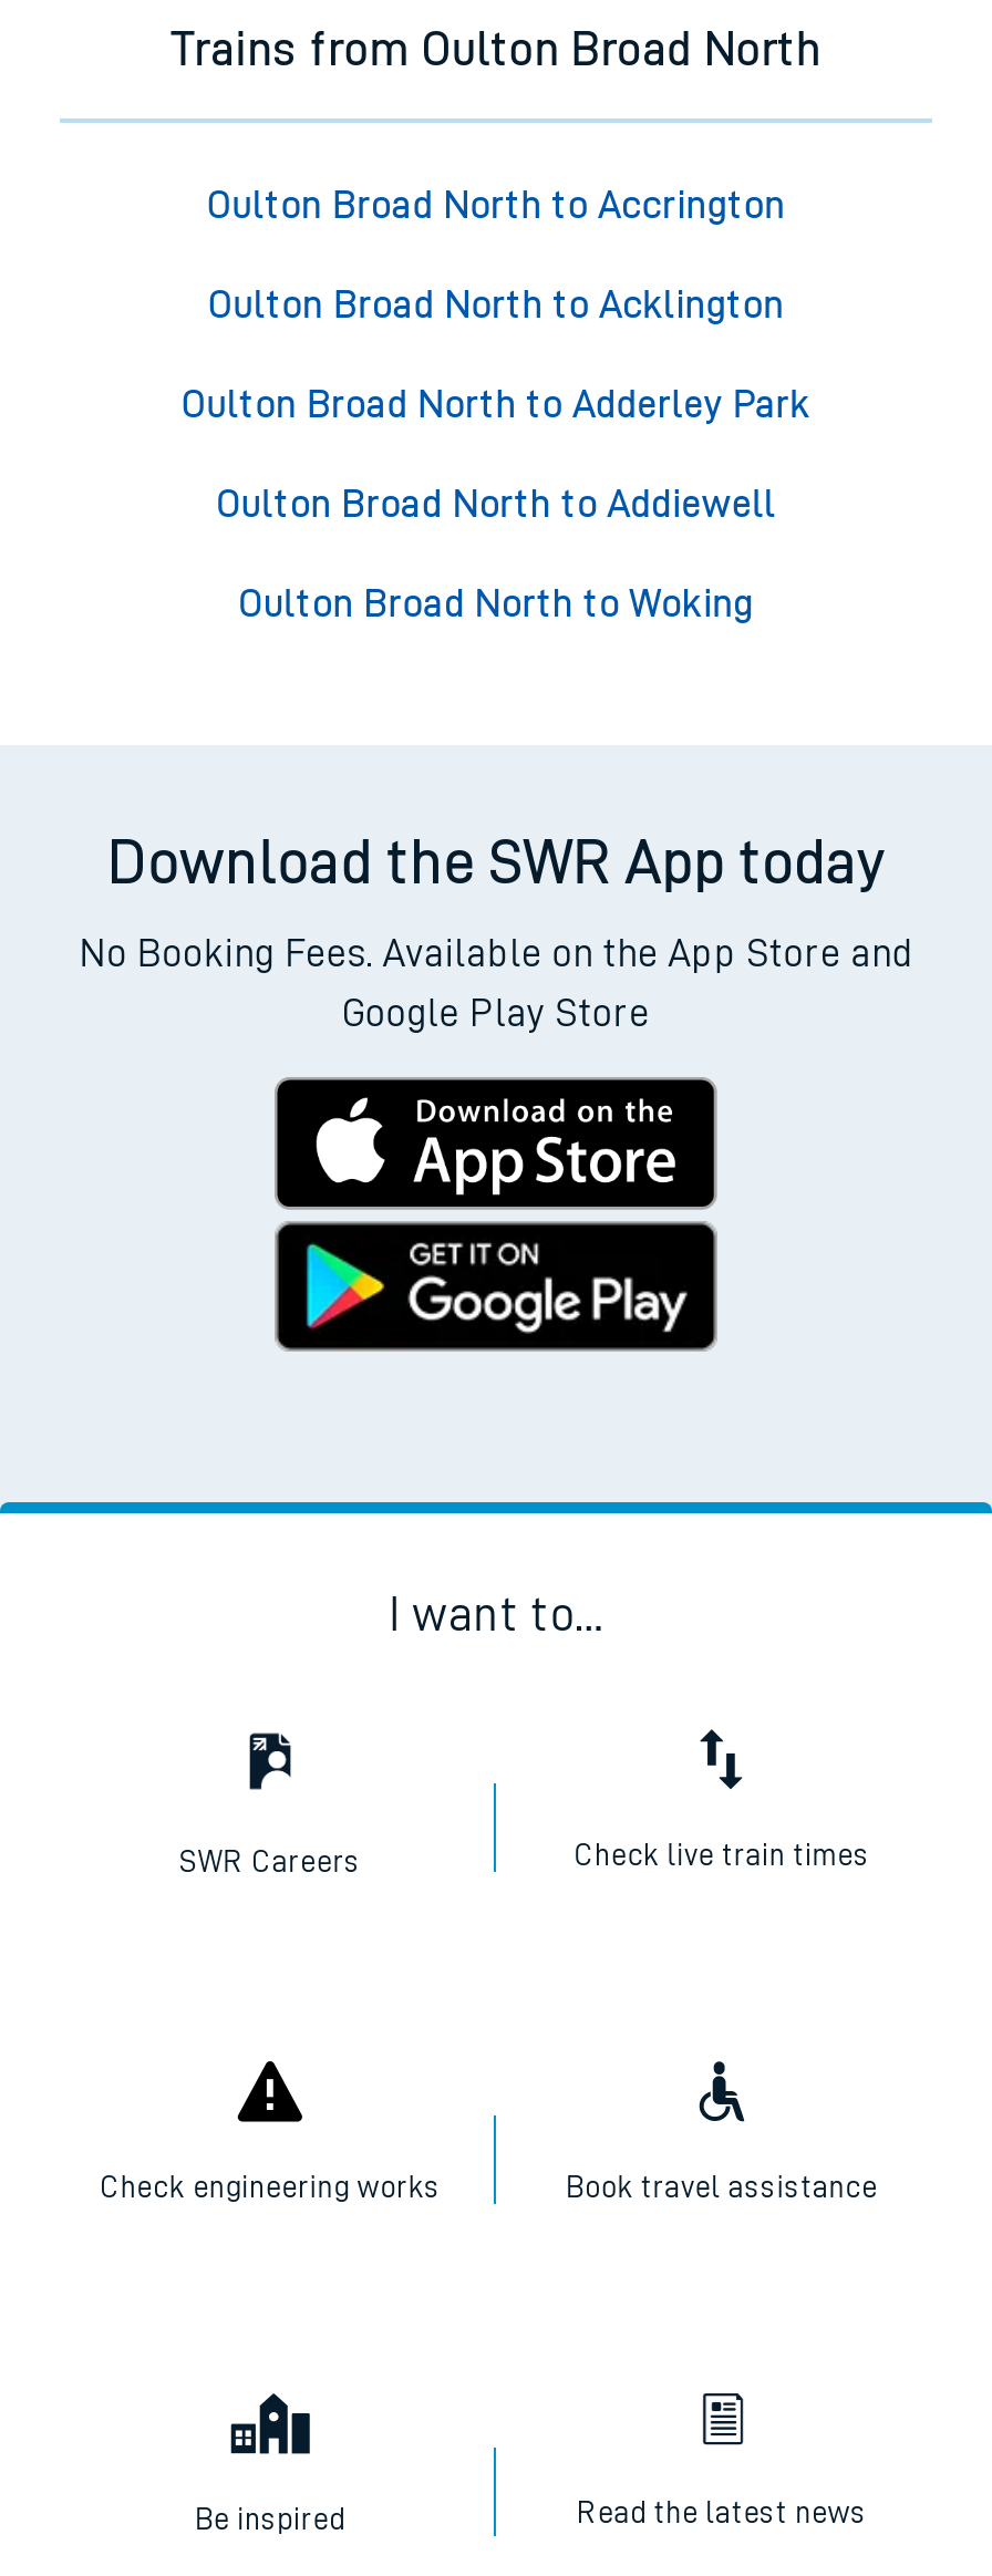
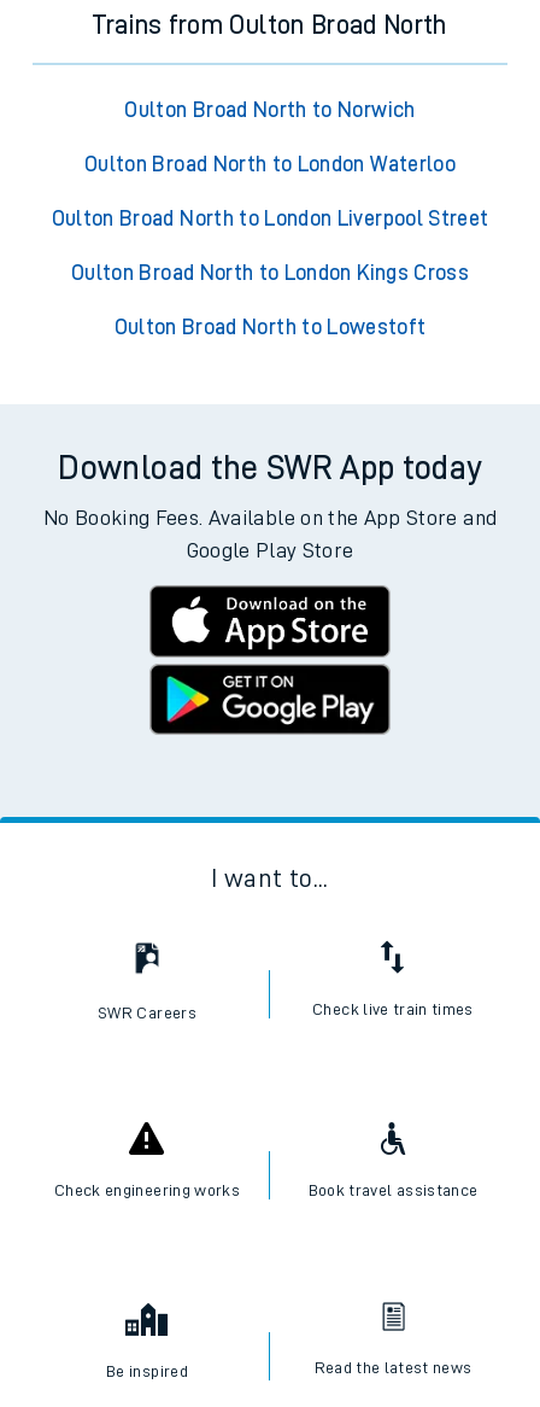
[207,186,785,226] Oulton Broad North to Accrington -> [125,99,415,121] Oulton Broad North to Norwich
[208,285,784,325] Oulton Broad North to Acklington -> [84,154,456,175] Oulton Broad North to London Waterloo
[181,385,811,425] Oulton Broad North to Adderley Park -> [51,208,489,230] Oulton Broad North to London Liverpool Street
[216,485,776,524] Oulton Broad North to Addiewell -> [71,262,469,284] Oulton Broad North to London Kings Cross
[238,584,754,624] Oulton Broad North to Woking -> [114,317,426,338] Oulton Broad North to Lowestoft

